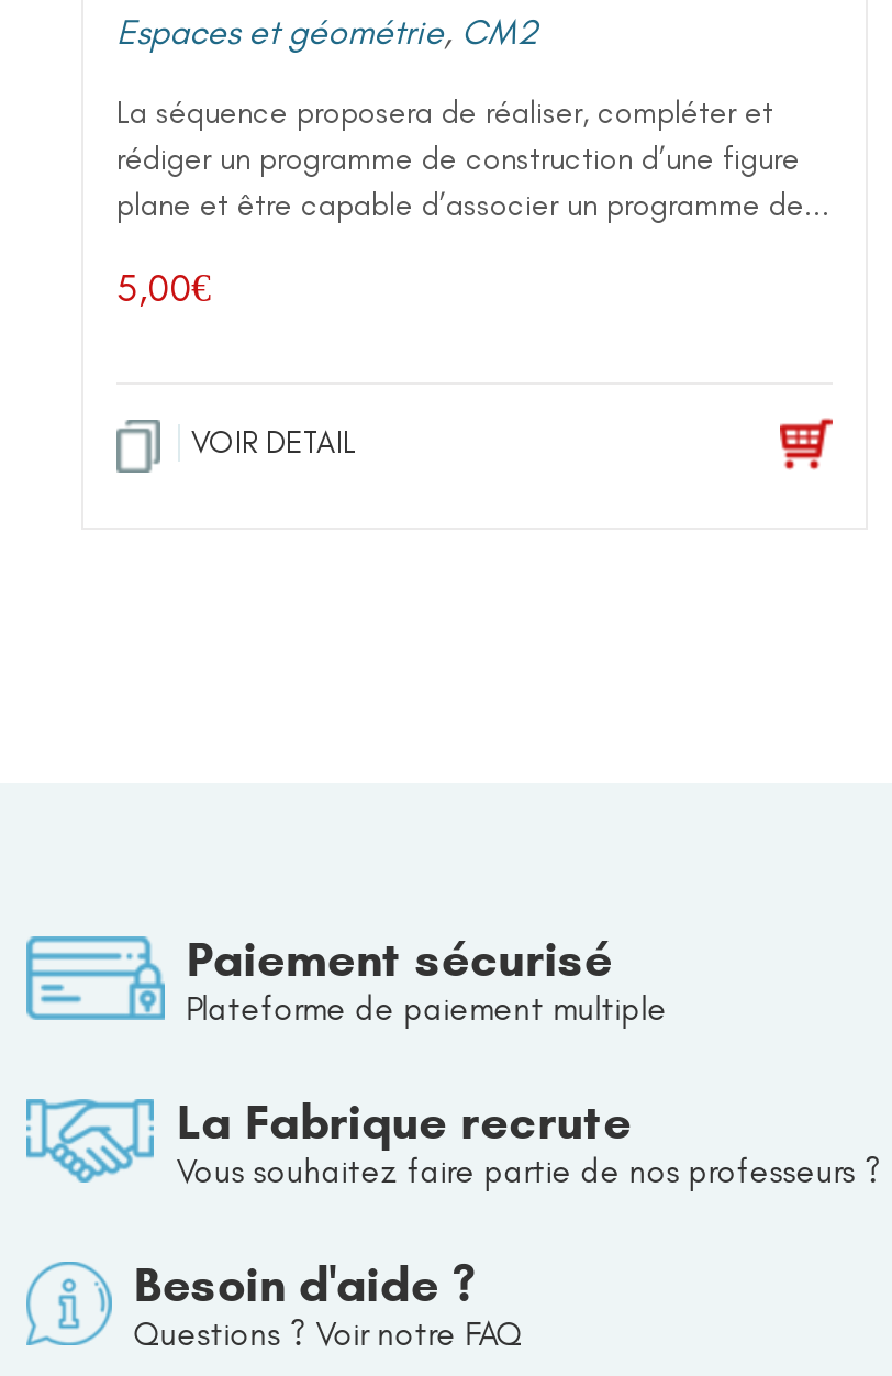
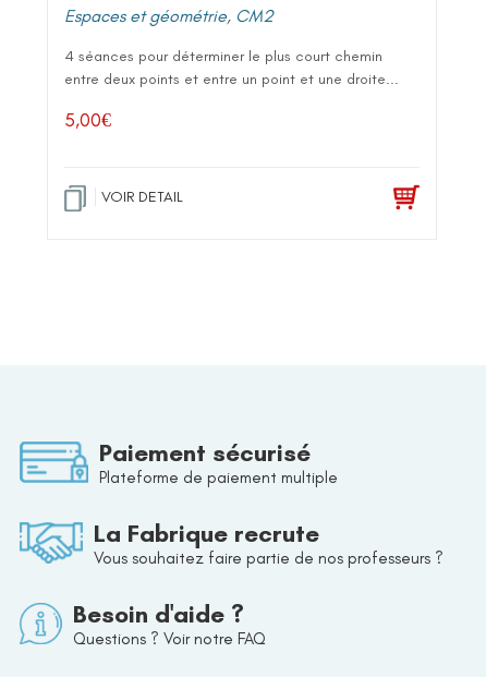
[116,94,830,223] La séquence proposera de réaliser, compléter et | rédiger un programme de construction d’une figure | plane et être capable d’associer un programme de... -> [64,46,399,88] 4 séances pour déterminer le plus court chemin | entre deux points et entre un point et une droite...

